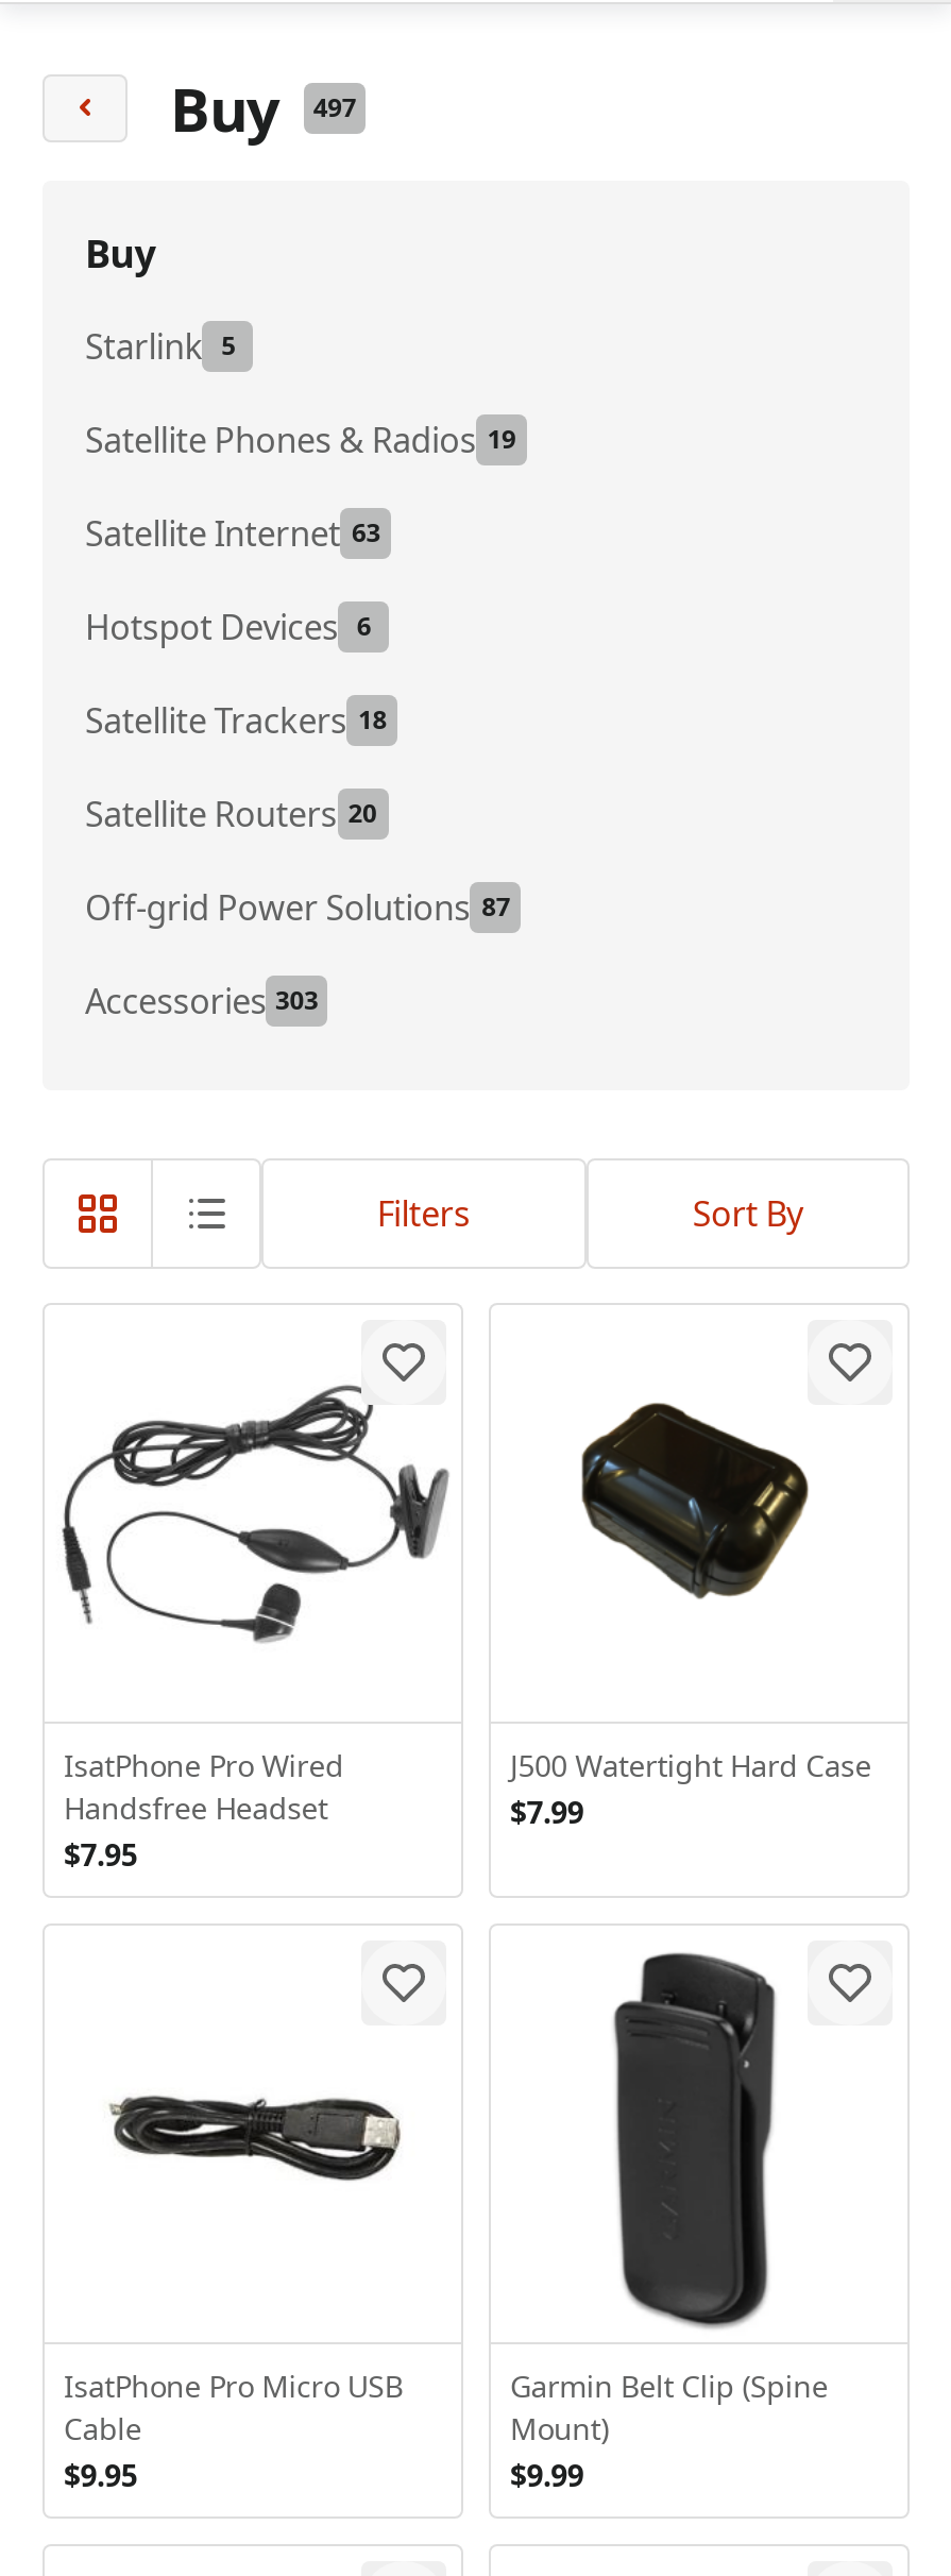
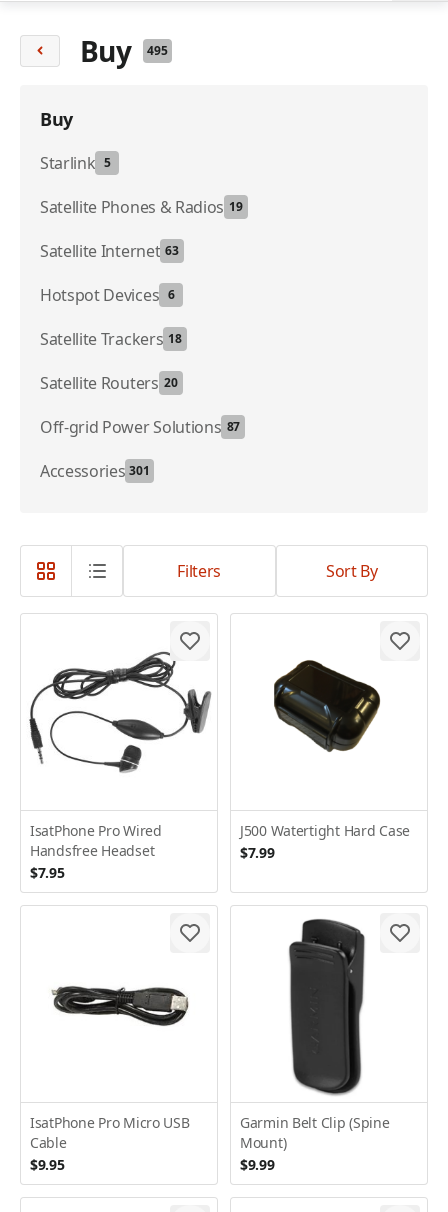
[170,68,356,149] Buy 497 -> [80,32,168,70] Buy 495
[85,978,318,1024] Accessories 303 -> [40,460,150,482] Accessories 301

